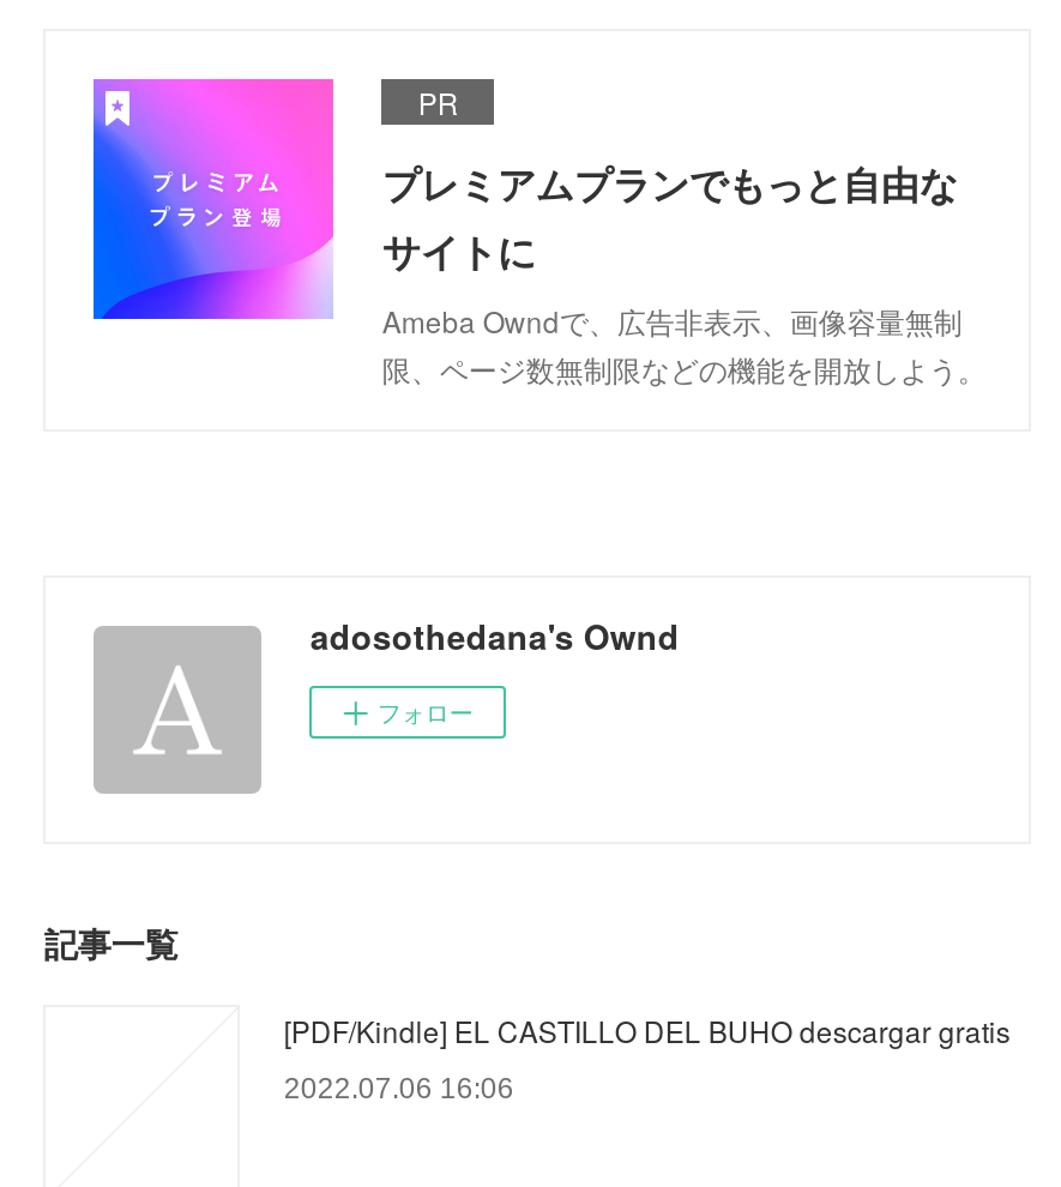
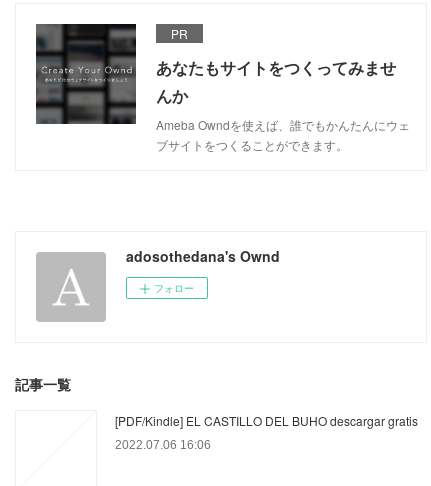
[91,77,986,388] [image] | プレミアムプランでもっと自由な | サイトに | Ameba Owndで、広告非表示、画像容量無制 | 限、ページ数無制限などの機能を開放しよう。 -> [35,23,410,153] [image] | あなたもサイトをつくってみませ | んか | Ameba Owndを使えば、誰でもかんたんにウェ | ブサイトをつくることができます。

